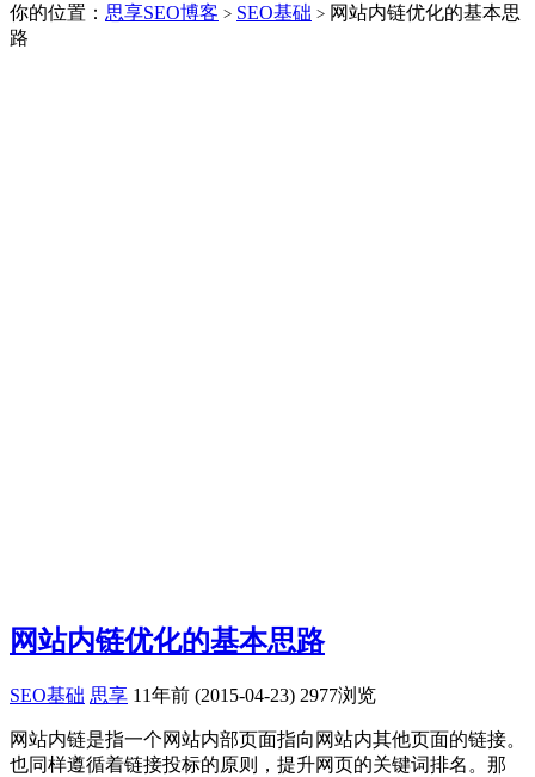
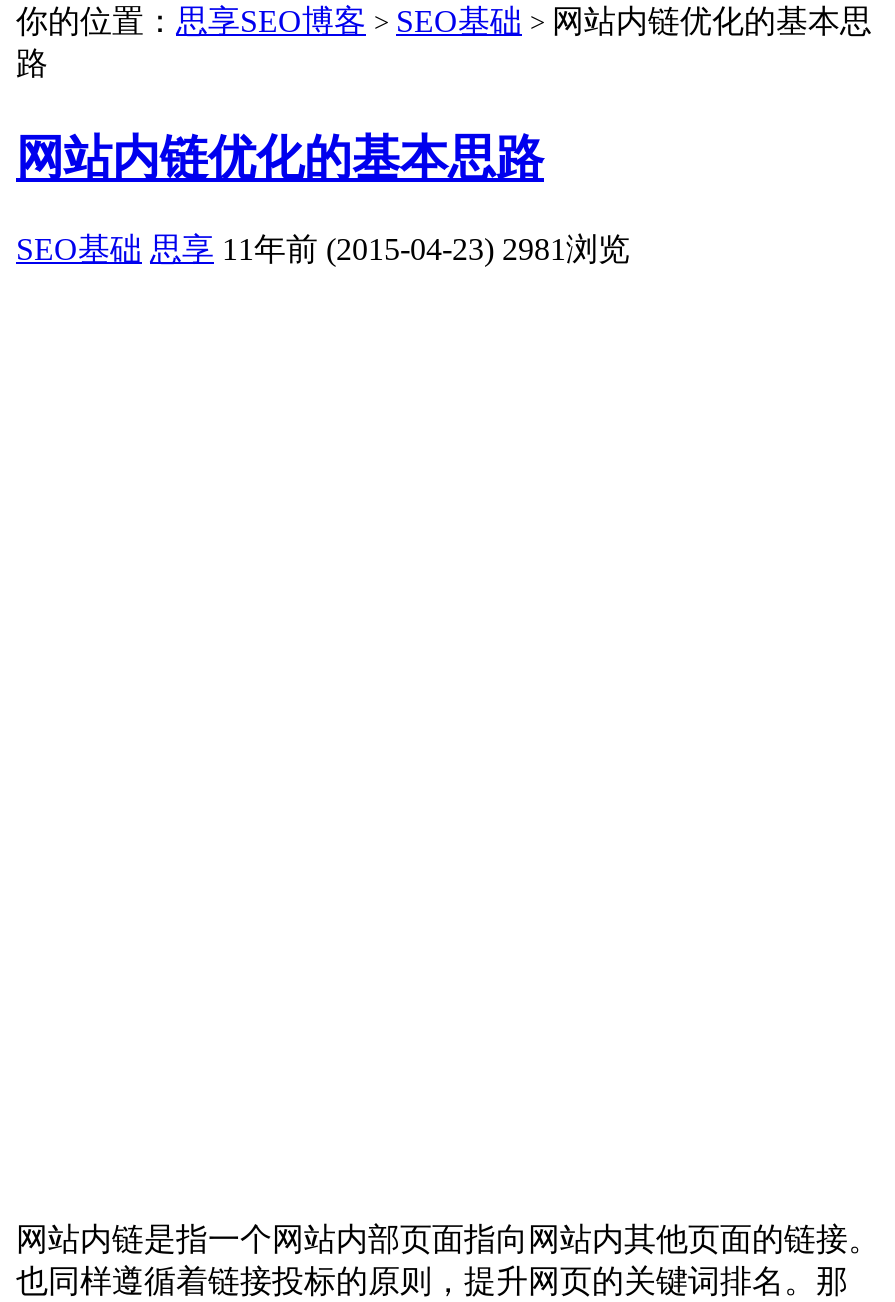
moved [10,625,325,656] -> [16,132,544,184]: 网站内链优化的基本思路
[10,685,376,705] SEO基础 思享 11年前 (2015-04-23) 2977浏览 -> [16,232,630,266] SEO基础 思享 11年前 (2015-04-23) 2981浏览

